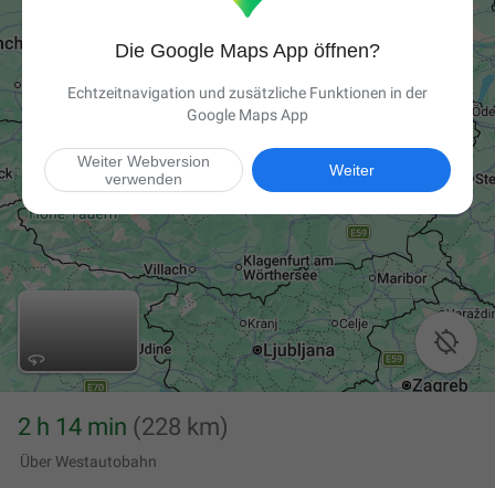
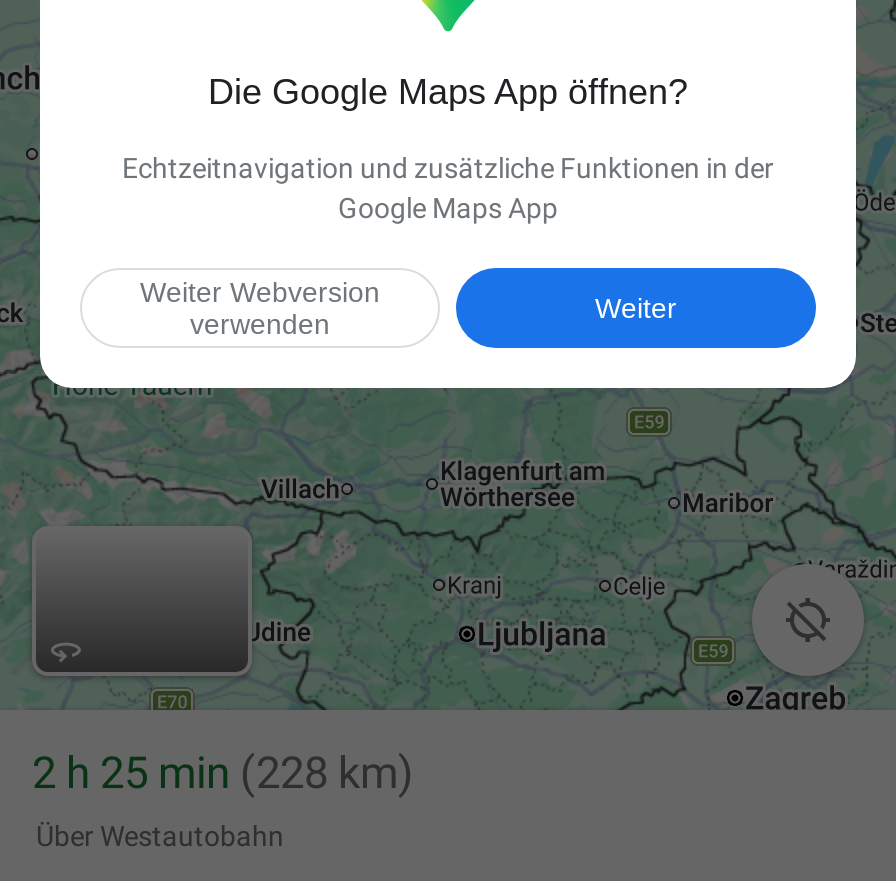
[18,413,229,441] 2 h 14 min (228 km) -> [32,748,414,798] 2 h 25 min (228 km)

